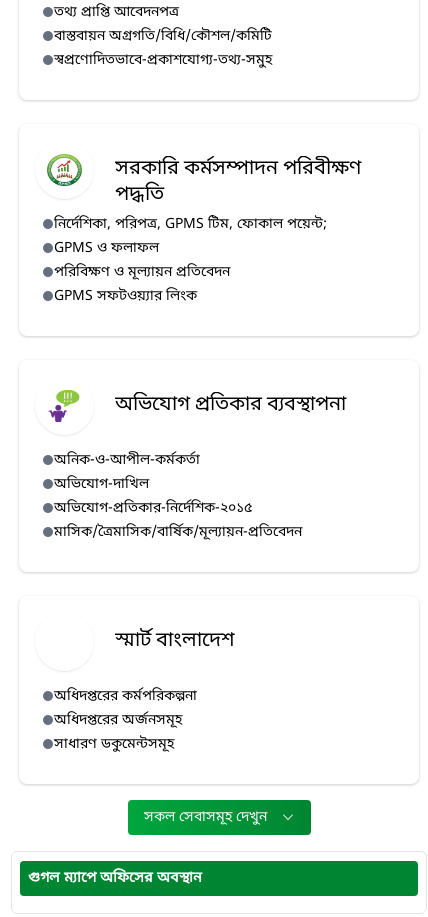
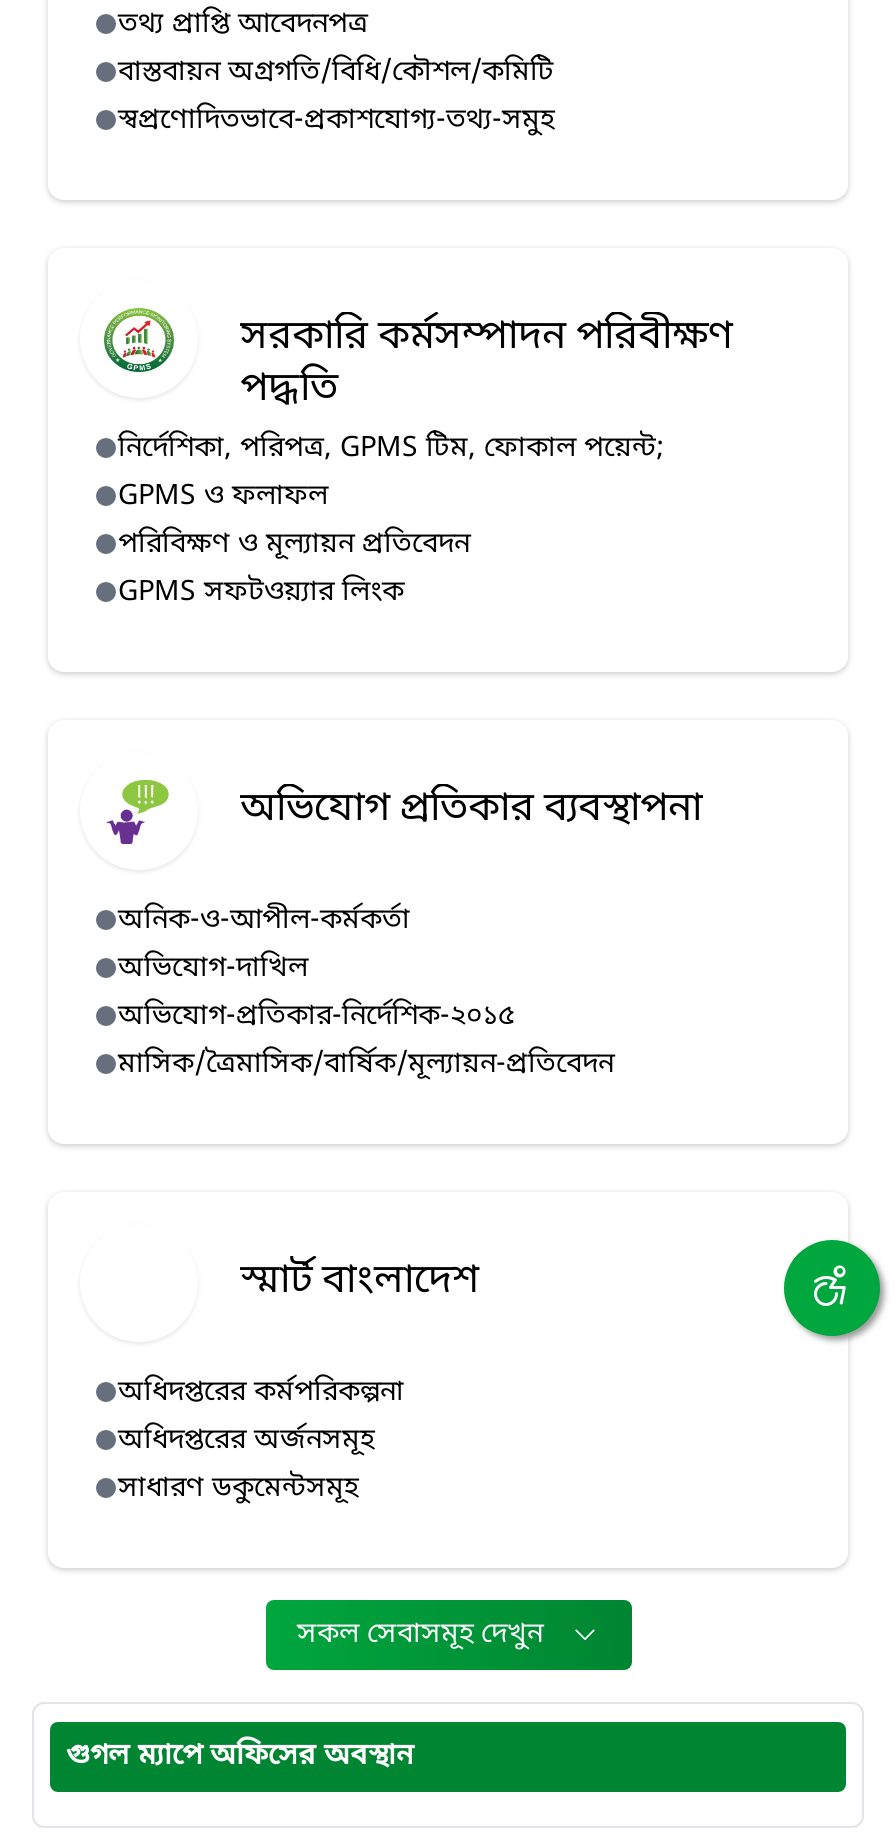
none -> [782,1238,886,1342] [image]

